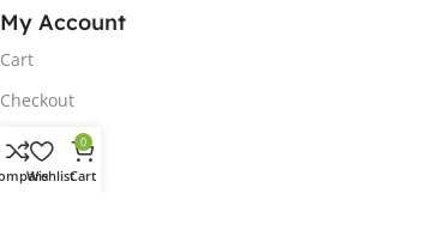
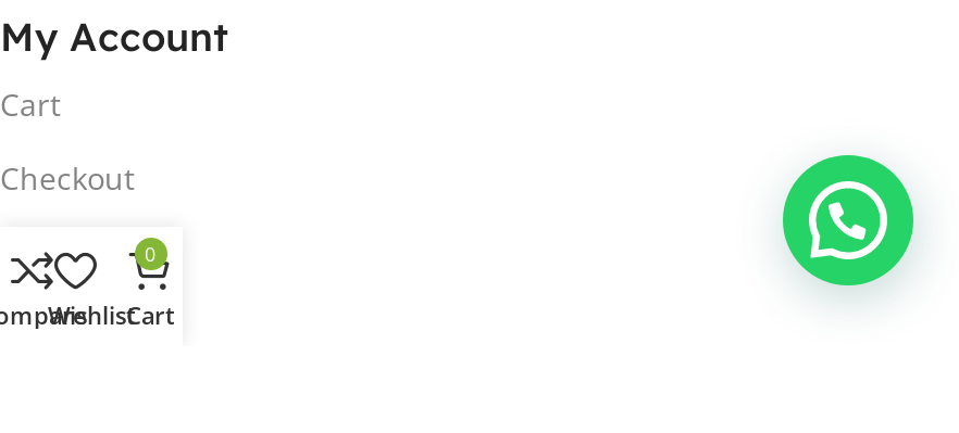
none -> [779,153,918,298] [image]

